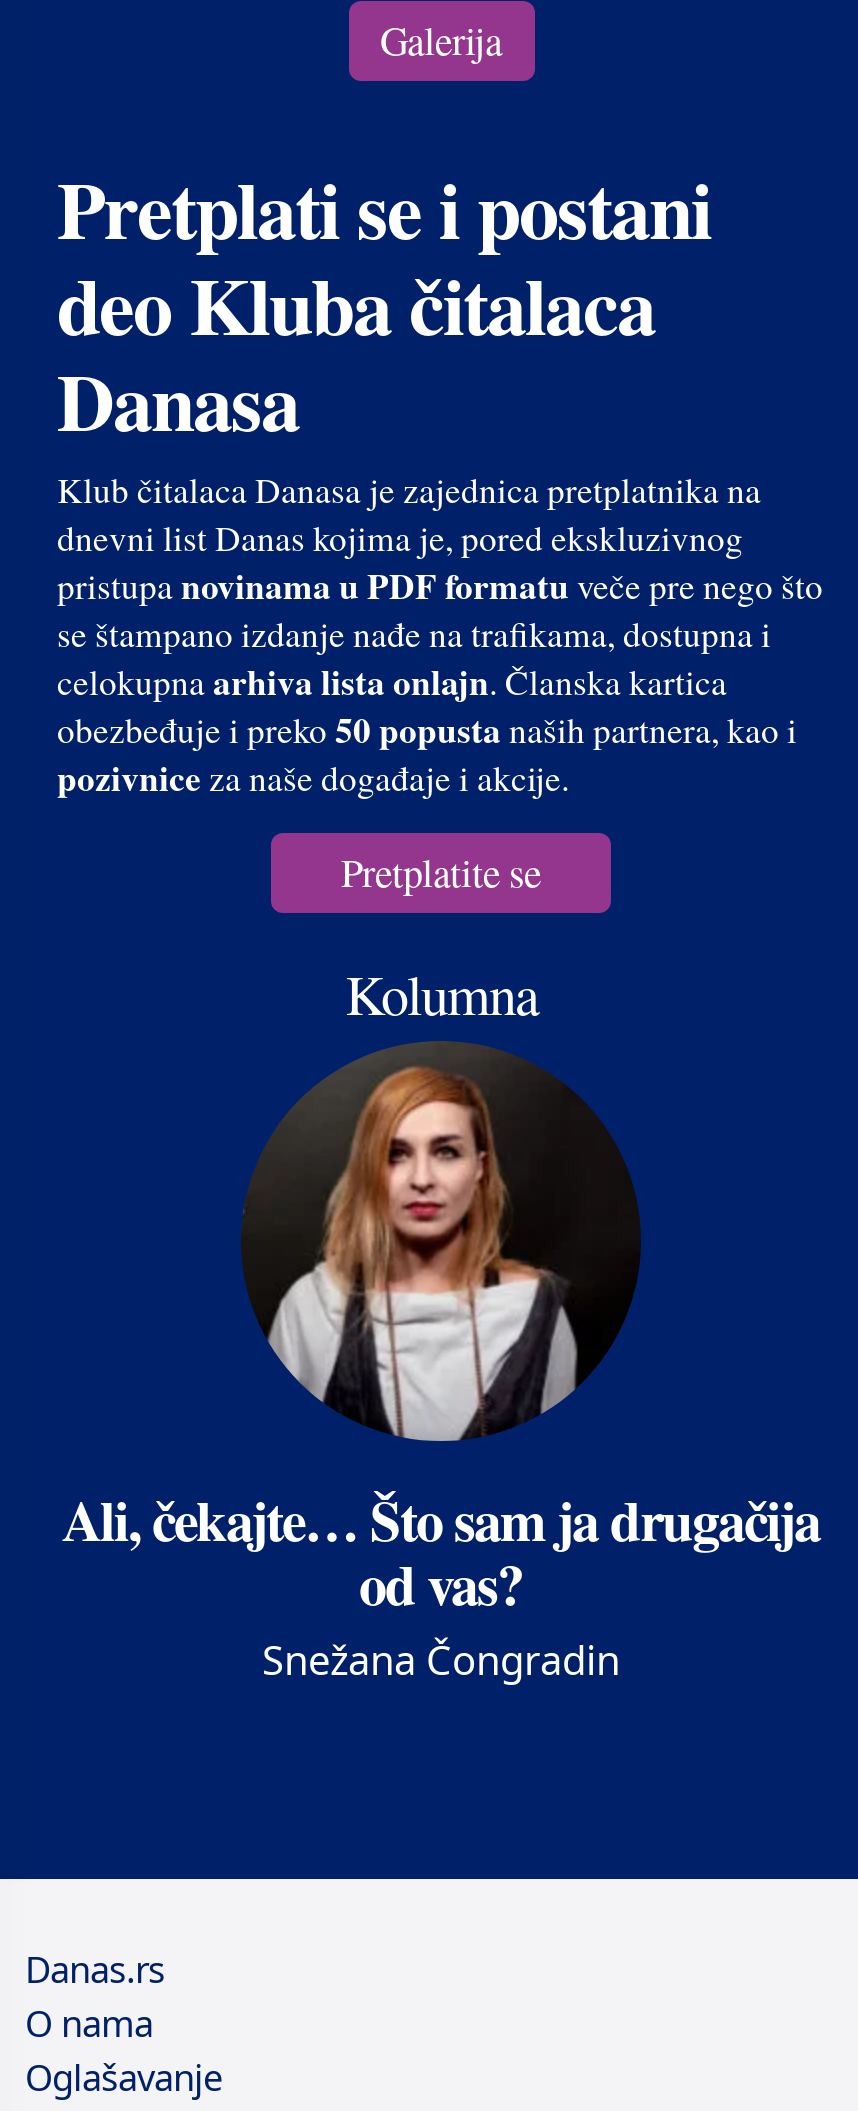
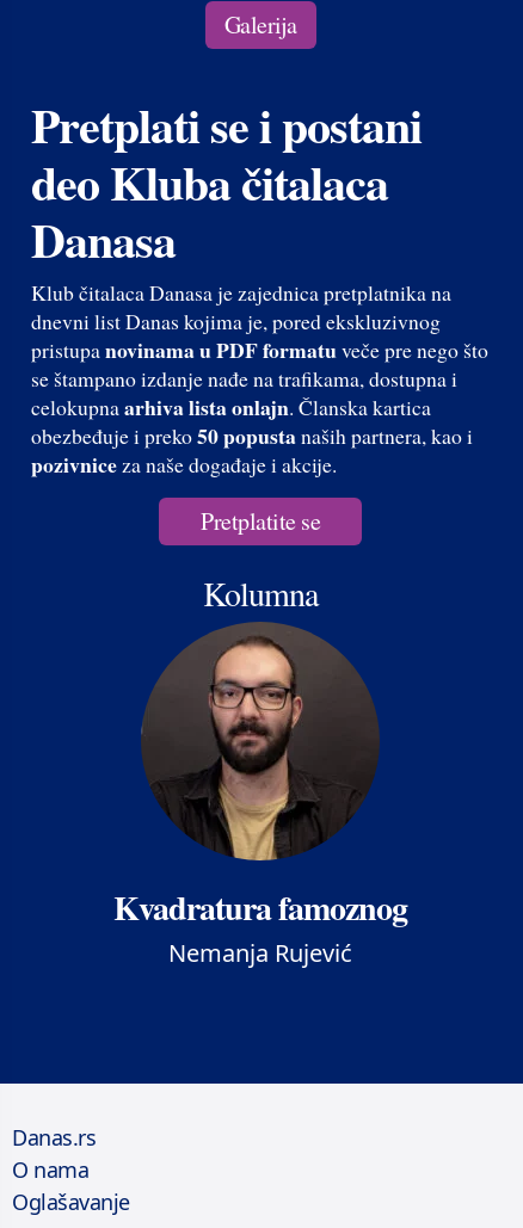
[62,1056,820,1688] [image] | Ali, čekajte… Što sam ja drugačija | od vas? | Snežana Čongradin -> [113,630,407,969] [image] | Kvadratura famoznog | Nemanja Rujević

